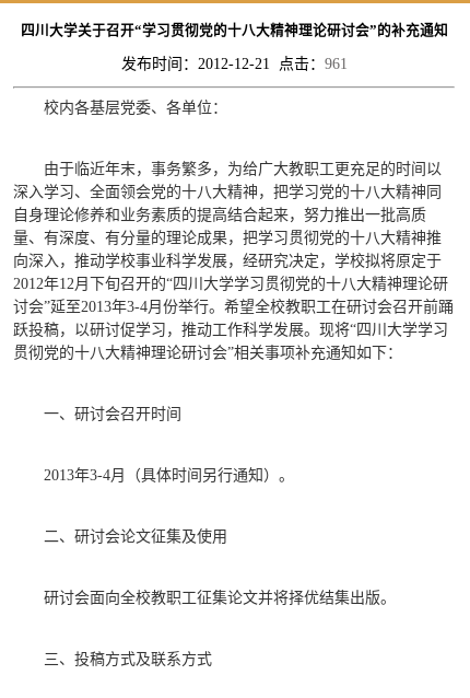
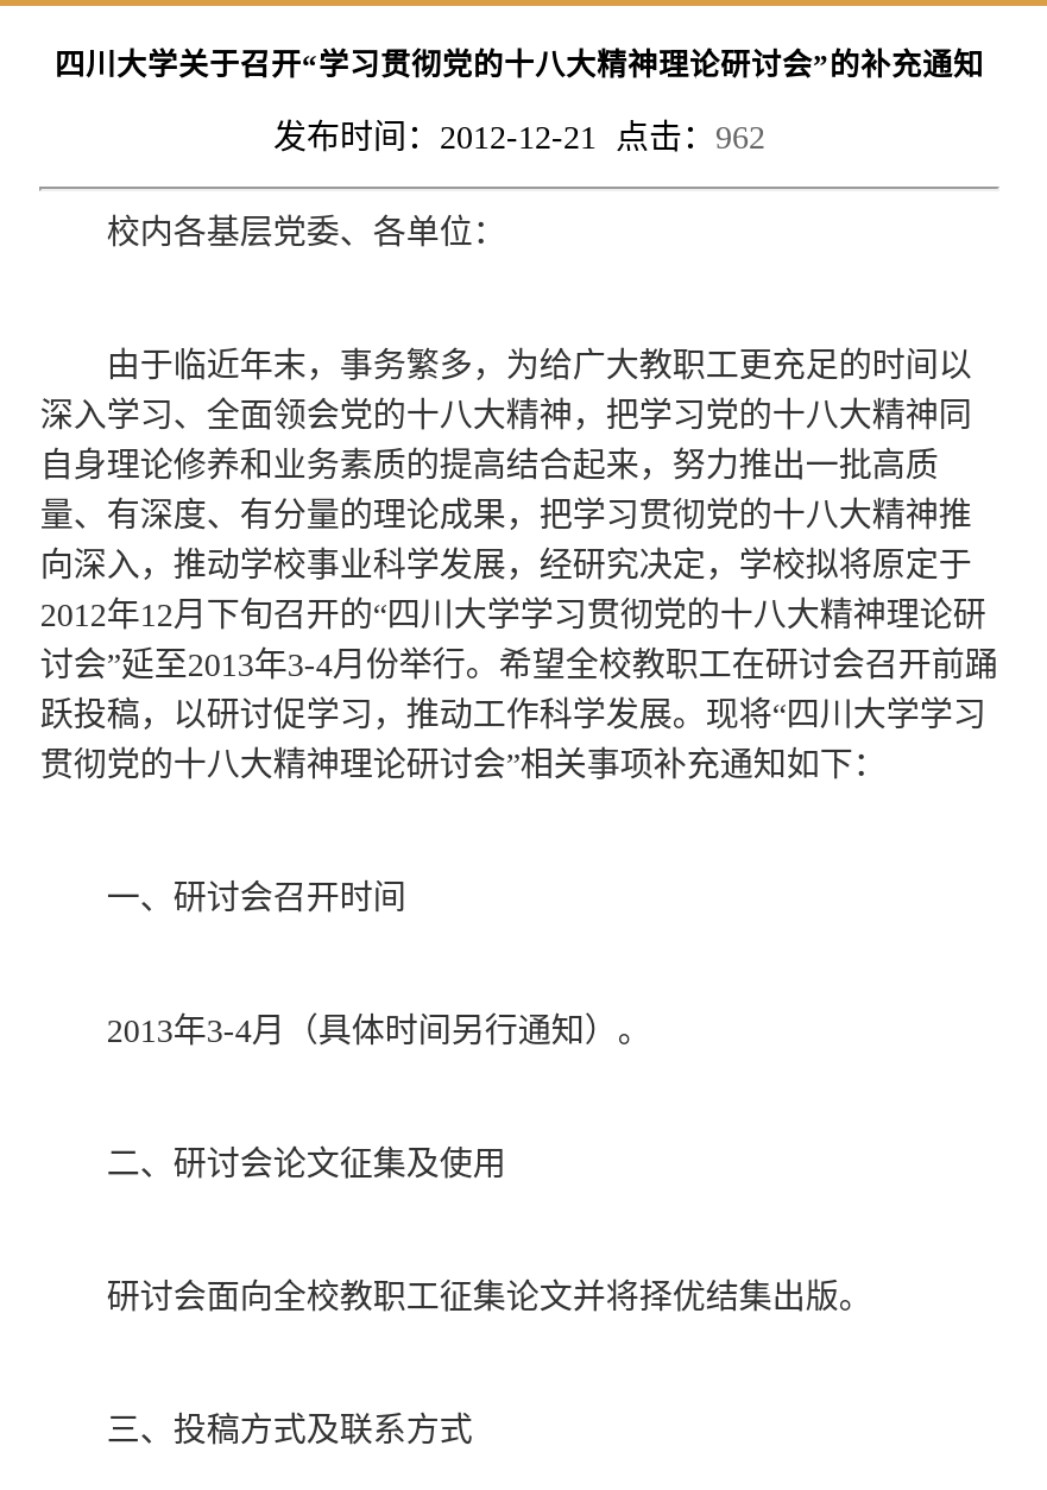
[121,56,347,72] 发布时间：2012-12-21 点击：961 -> [273,120,765,156] 发布时间：2012-12-21 点击：962

